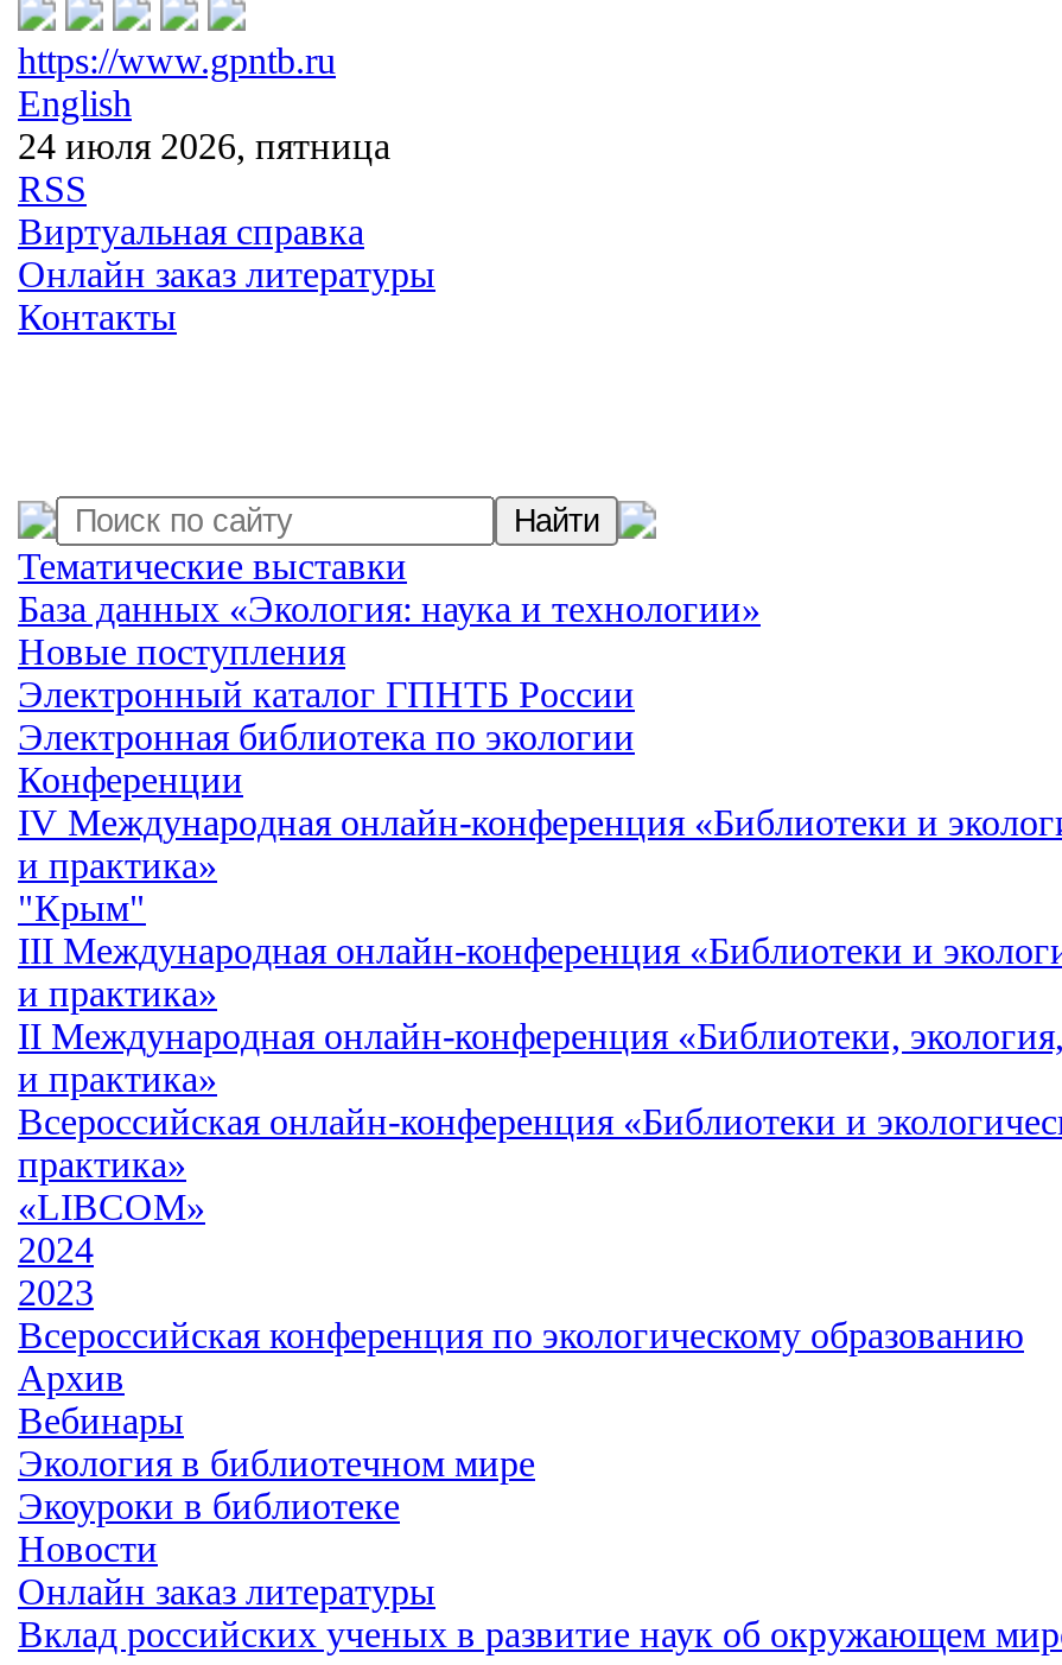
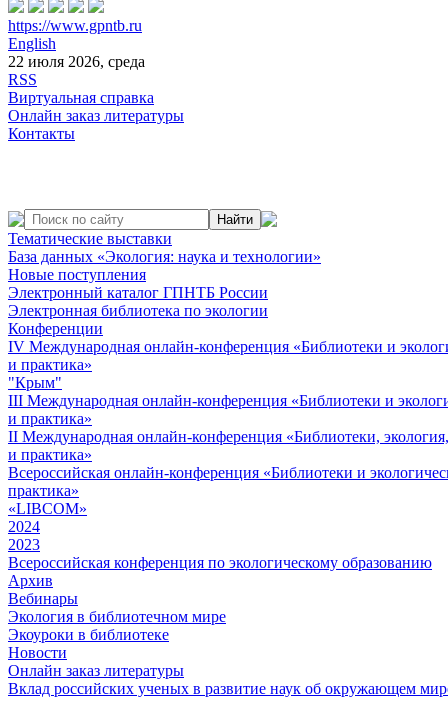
[18,126,390,166] 24 июля 2026, пятница -> [8,53,145,70] 22 июля 2026, среда

